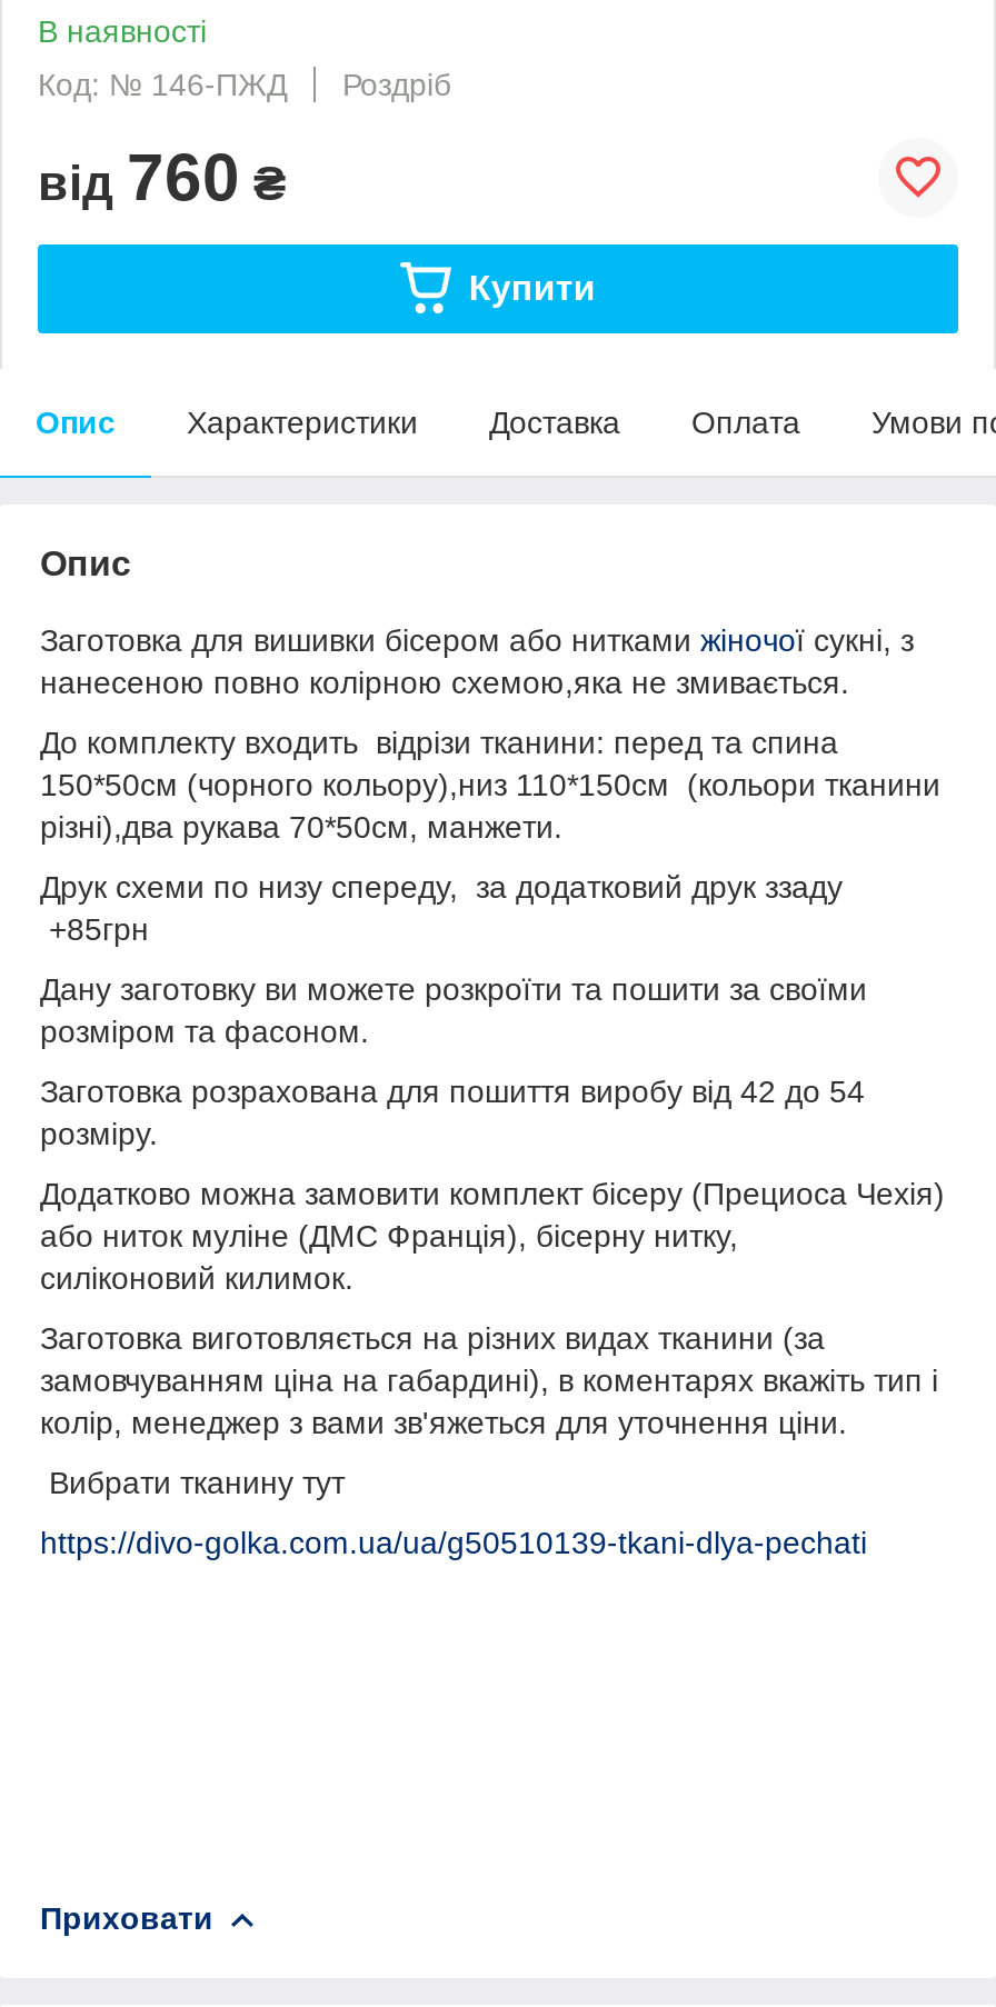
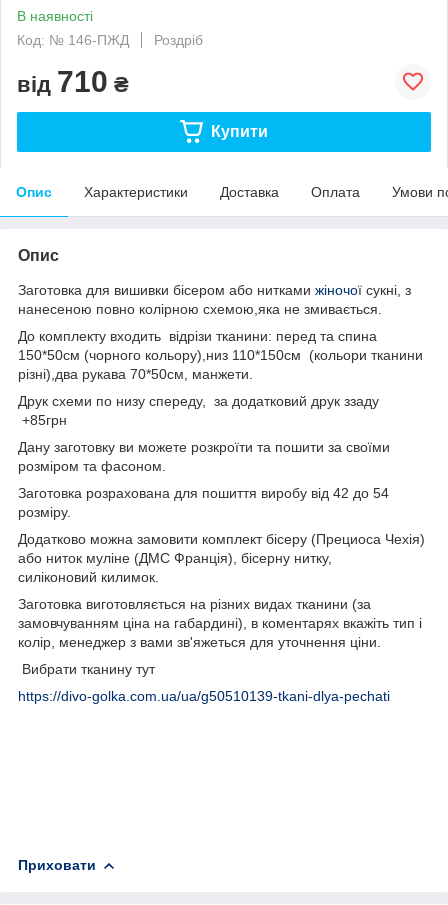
[38,140,287,213] від 760 ₴ -> [17,65,129,98] від 710 ₴

